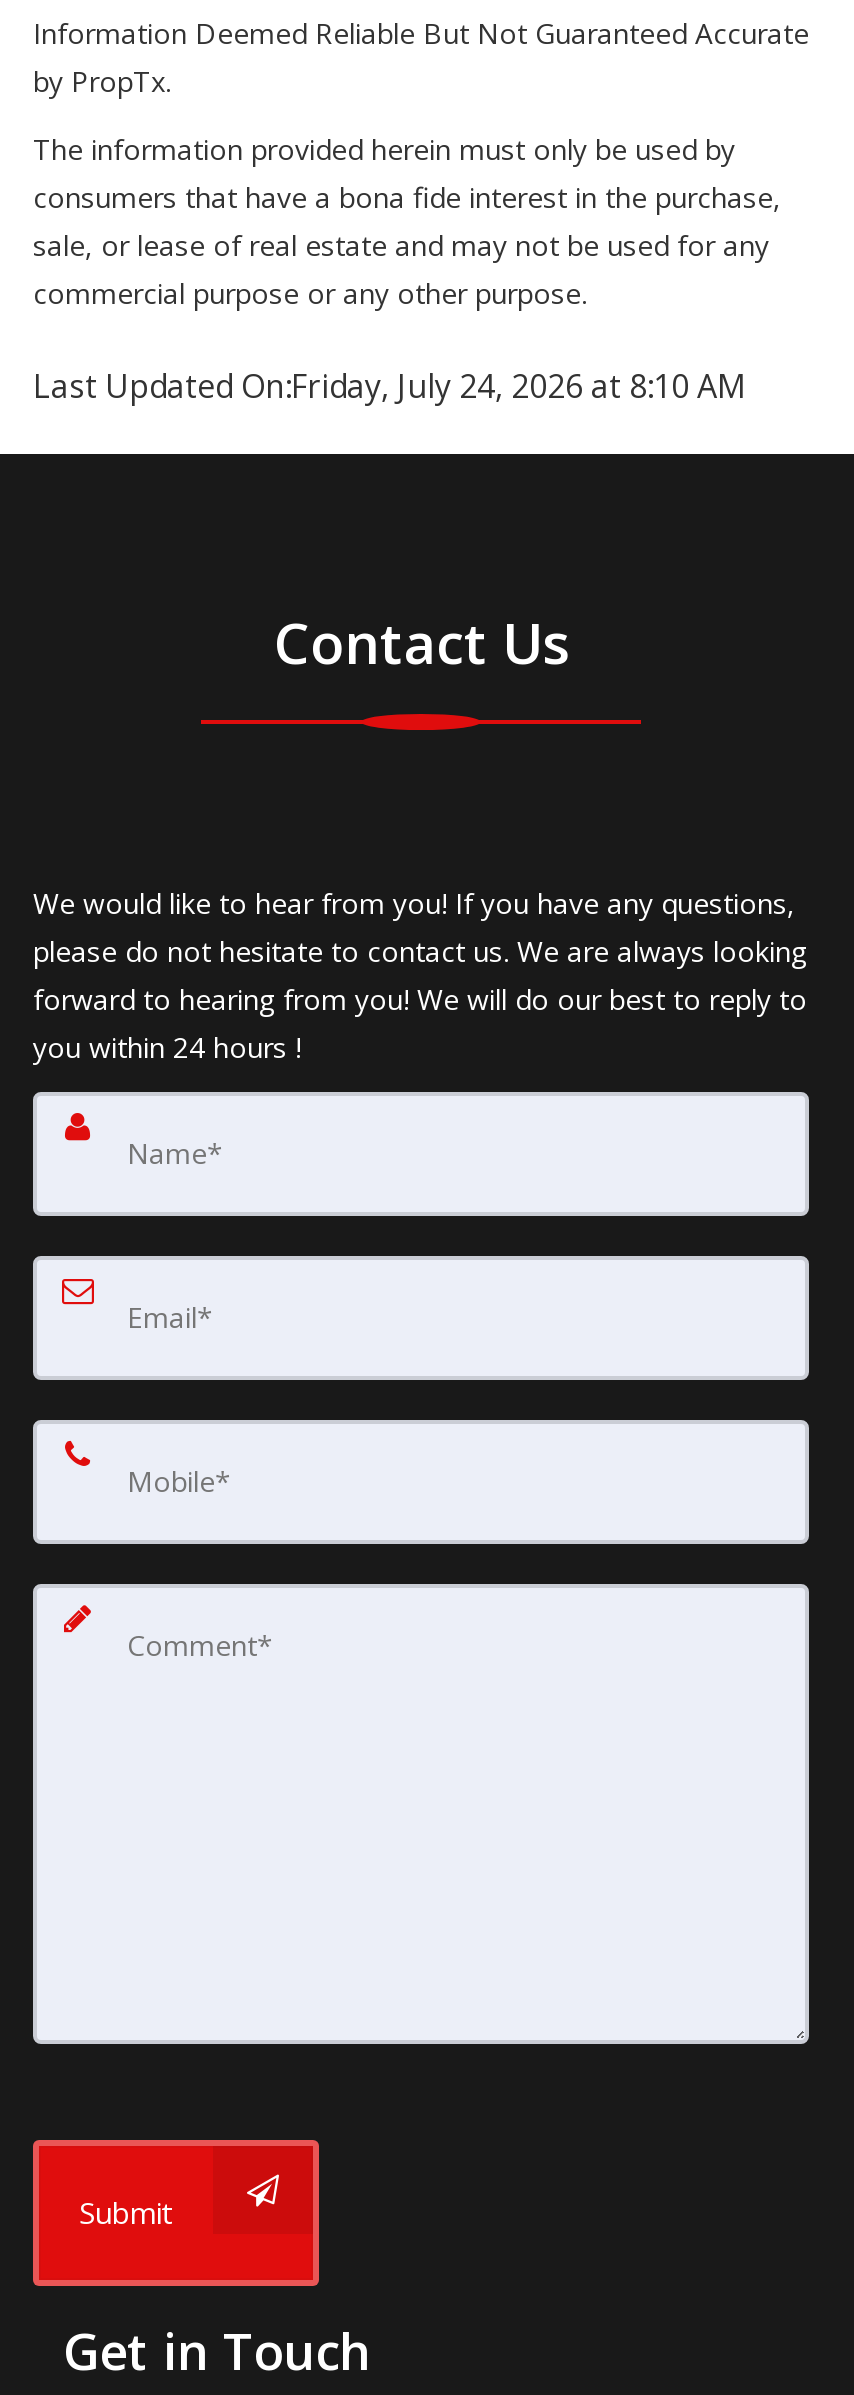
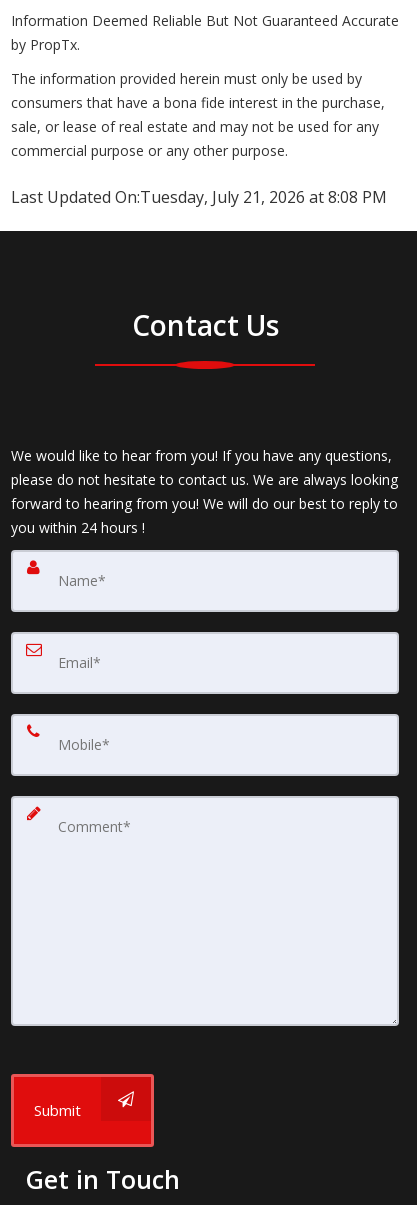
[33,364,747,408] Last Updated On:Friday, July 24, 2026 at 8:10 AM -> [11,186,387,208] Last Updated On:Tuesday, July 21, 2026 at 8:08 PM

